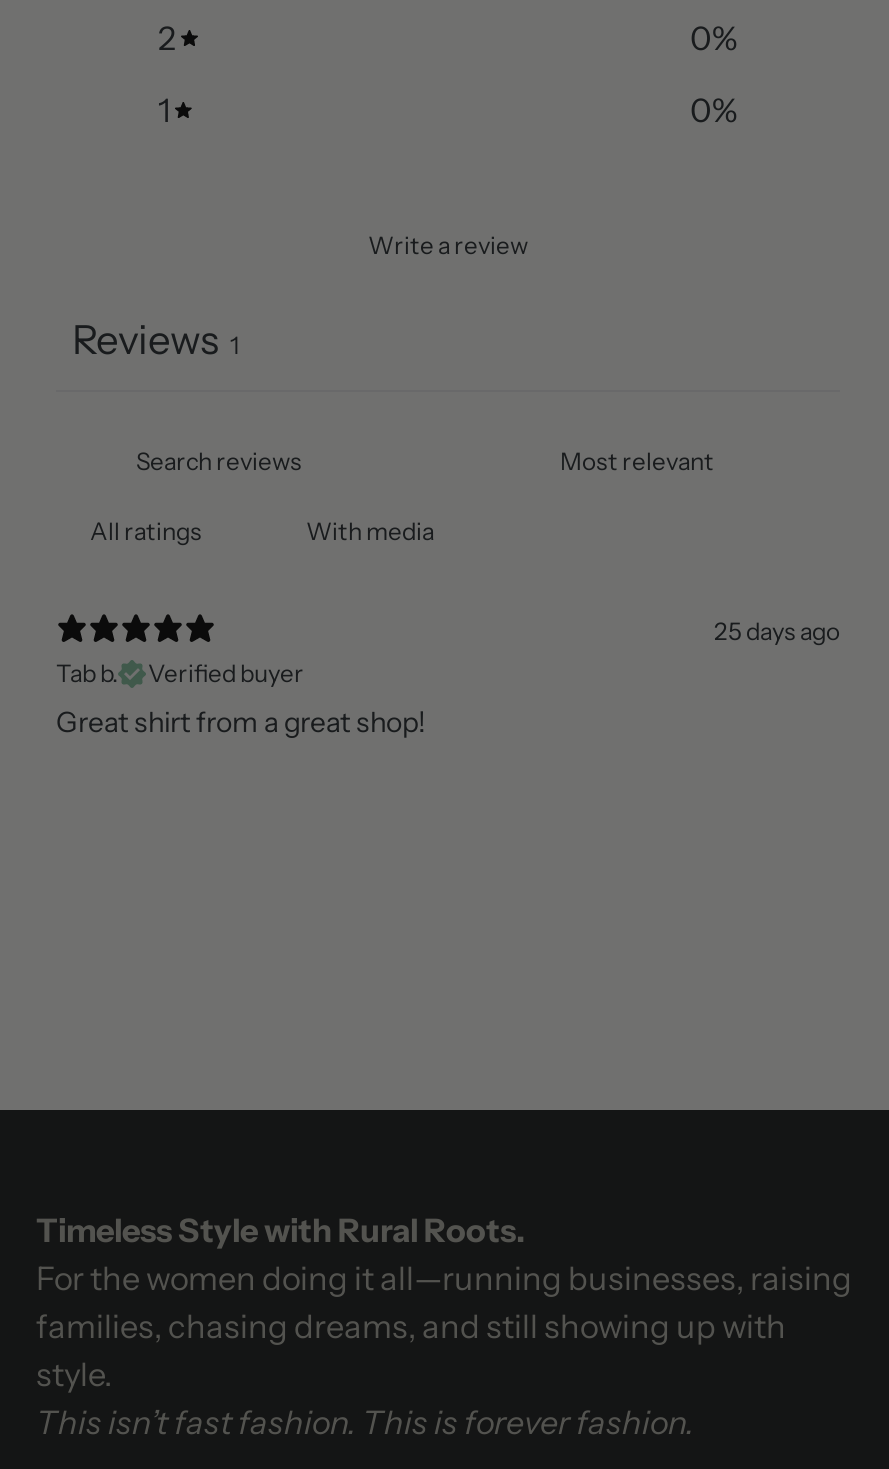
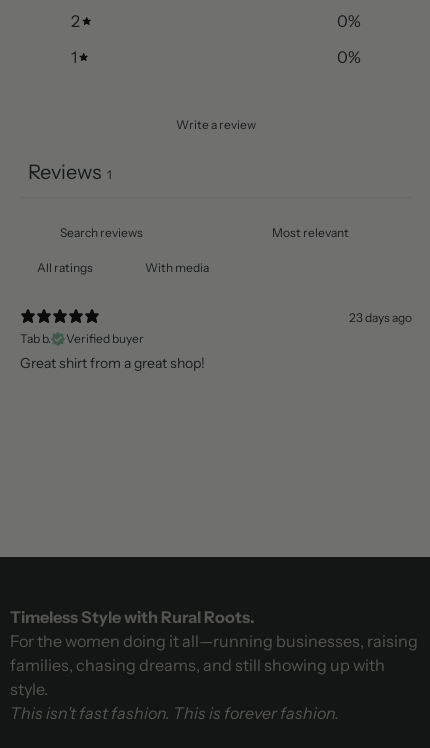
[714,616,840,646] 25 days ago -> [349,310,412,325] 23 days ago

